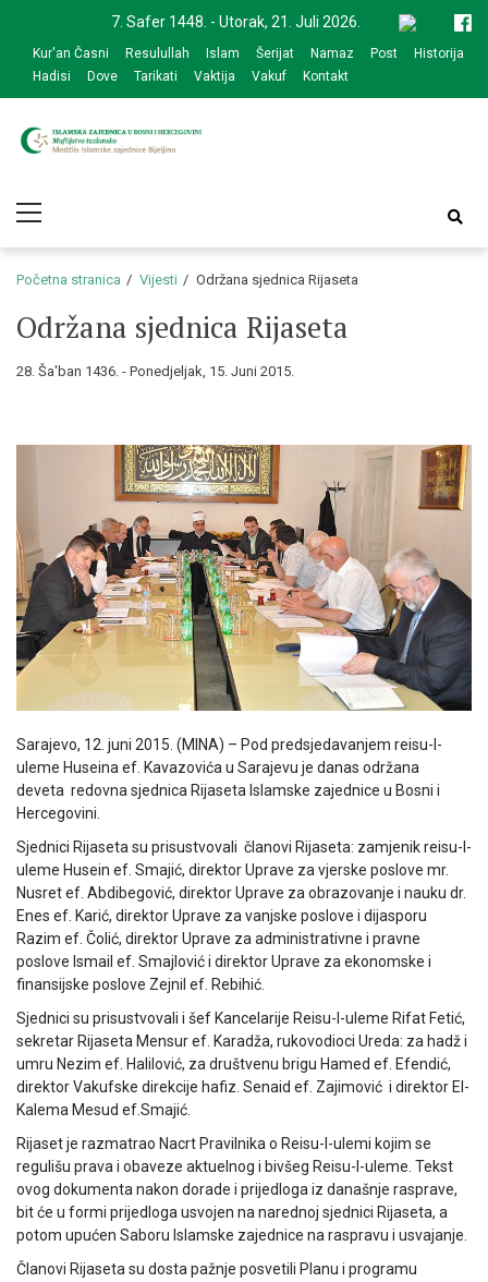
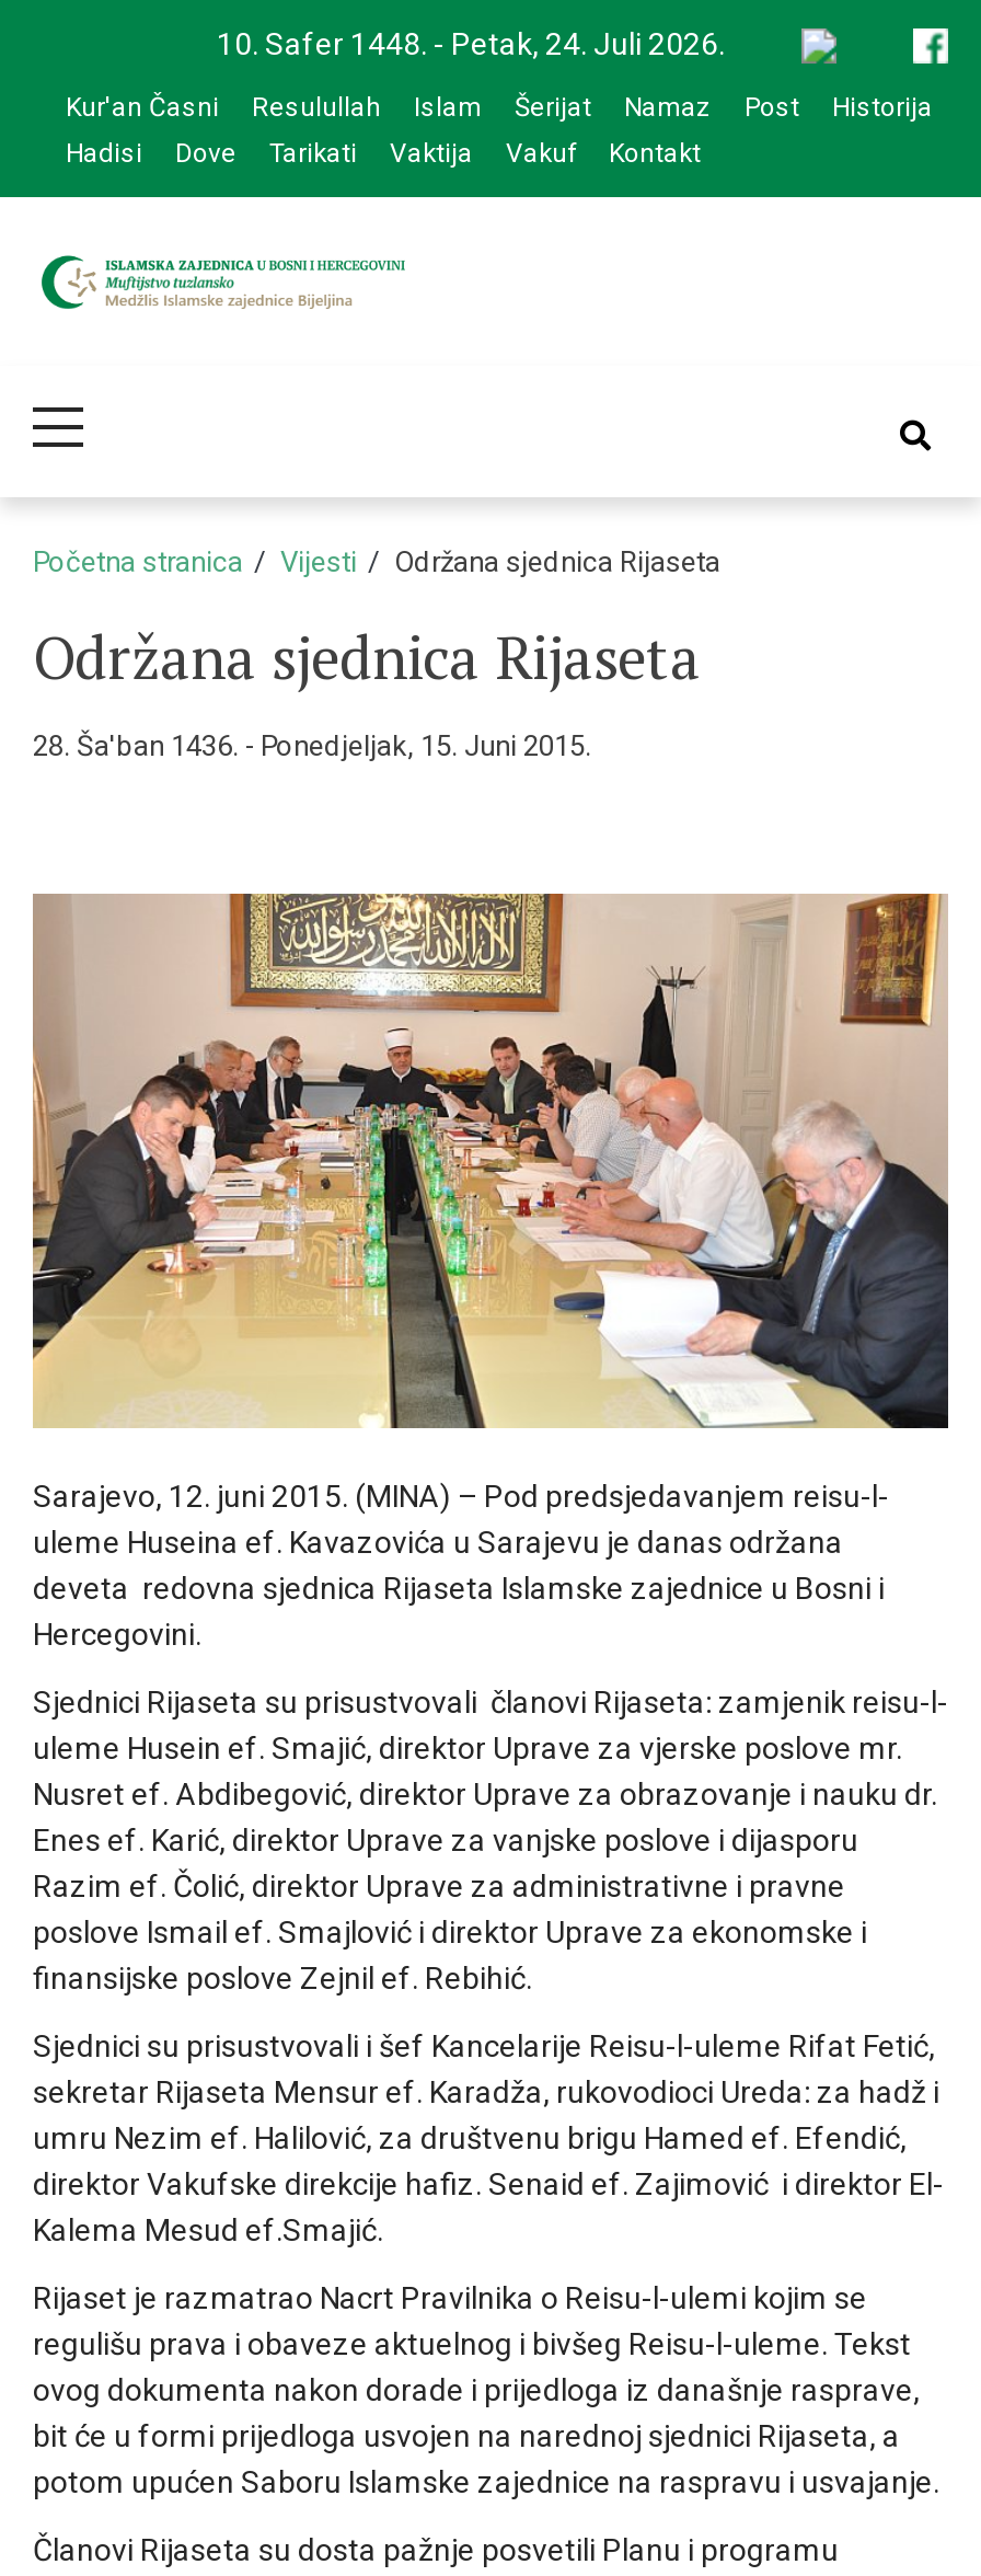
[111,13,361,31] 7. Safer 1448. - Utorak, 21. Juli 2026. -> [217,26,725,61] 10. Safer 1448. - Petak, 24. Juli 2026.

